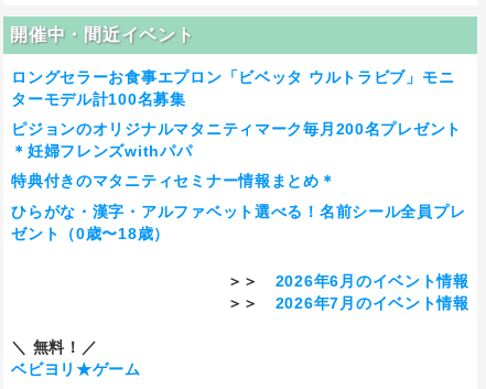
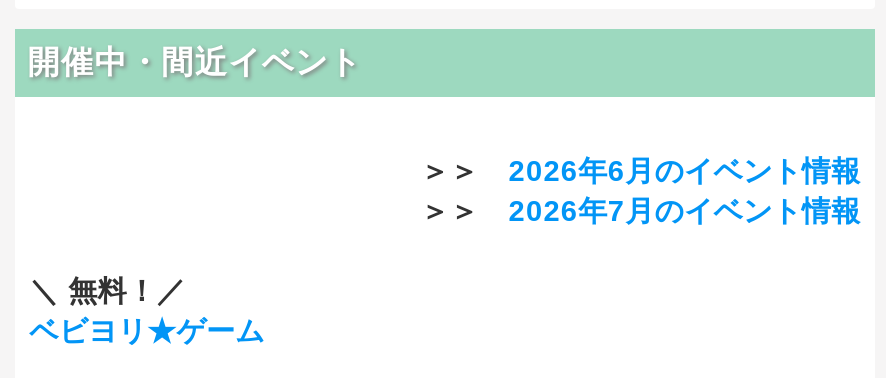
[11,68,465,242] ロングセラーお食事エプロン「ビベッタ ウルトラビブ」モニ | ターモデル計100名募集 | ピジョンのオリジナルマタニティマーク毎月200名プレゼント | ＊妊婦フレンズwithパパ | 特典付きのマタニティセミナー情報まとめ＊ | ひらがな・漢字・アルファベット選べる！名前シール全員プレ | ゼント（0歳〜18歳） -> none

